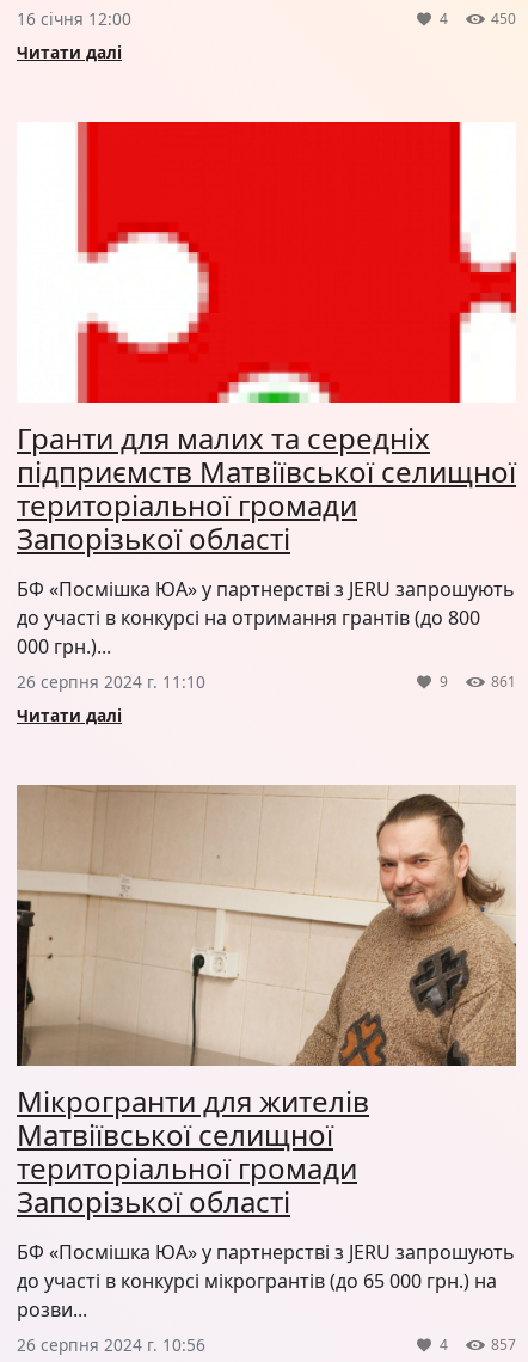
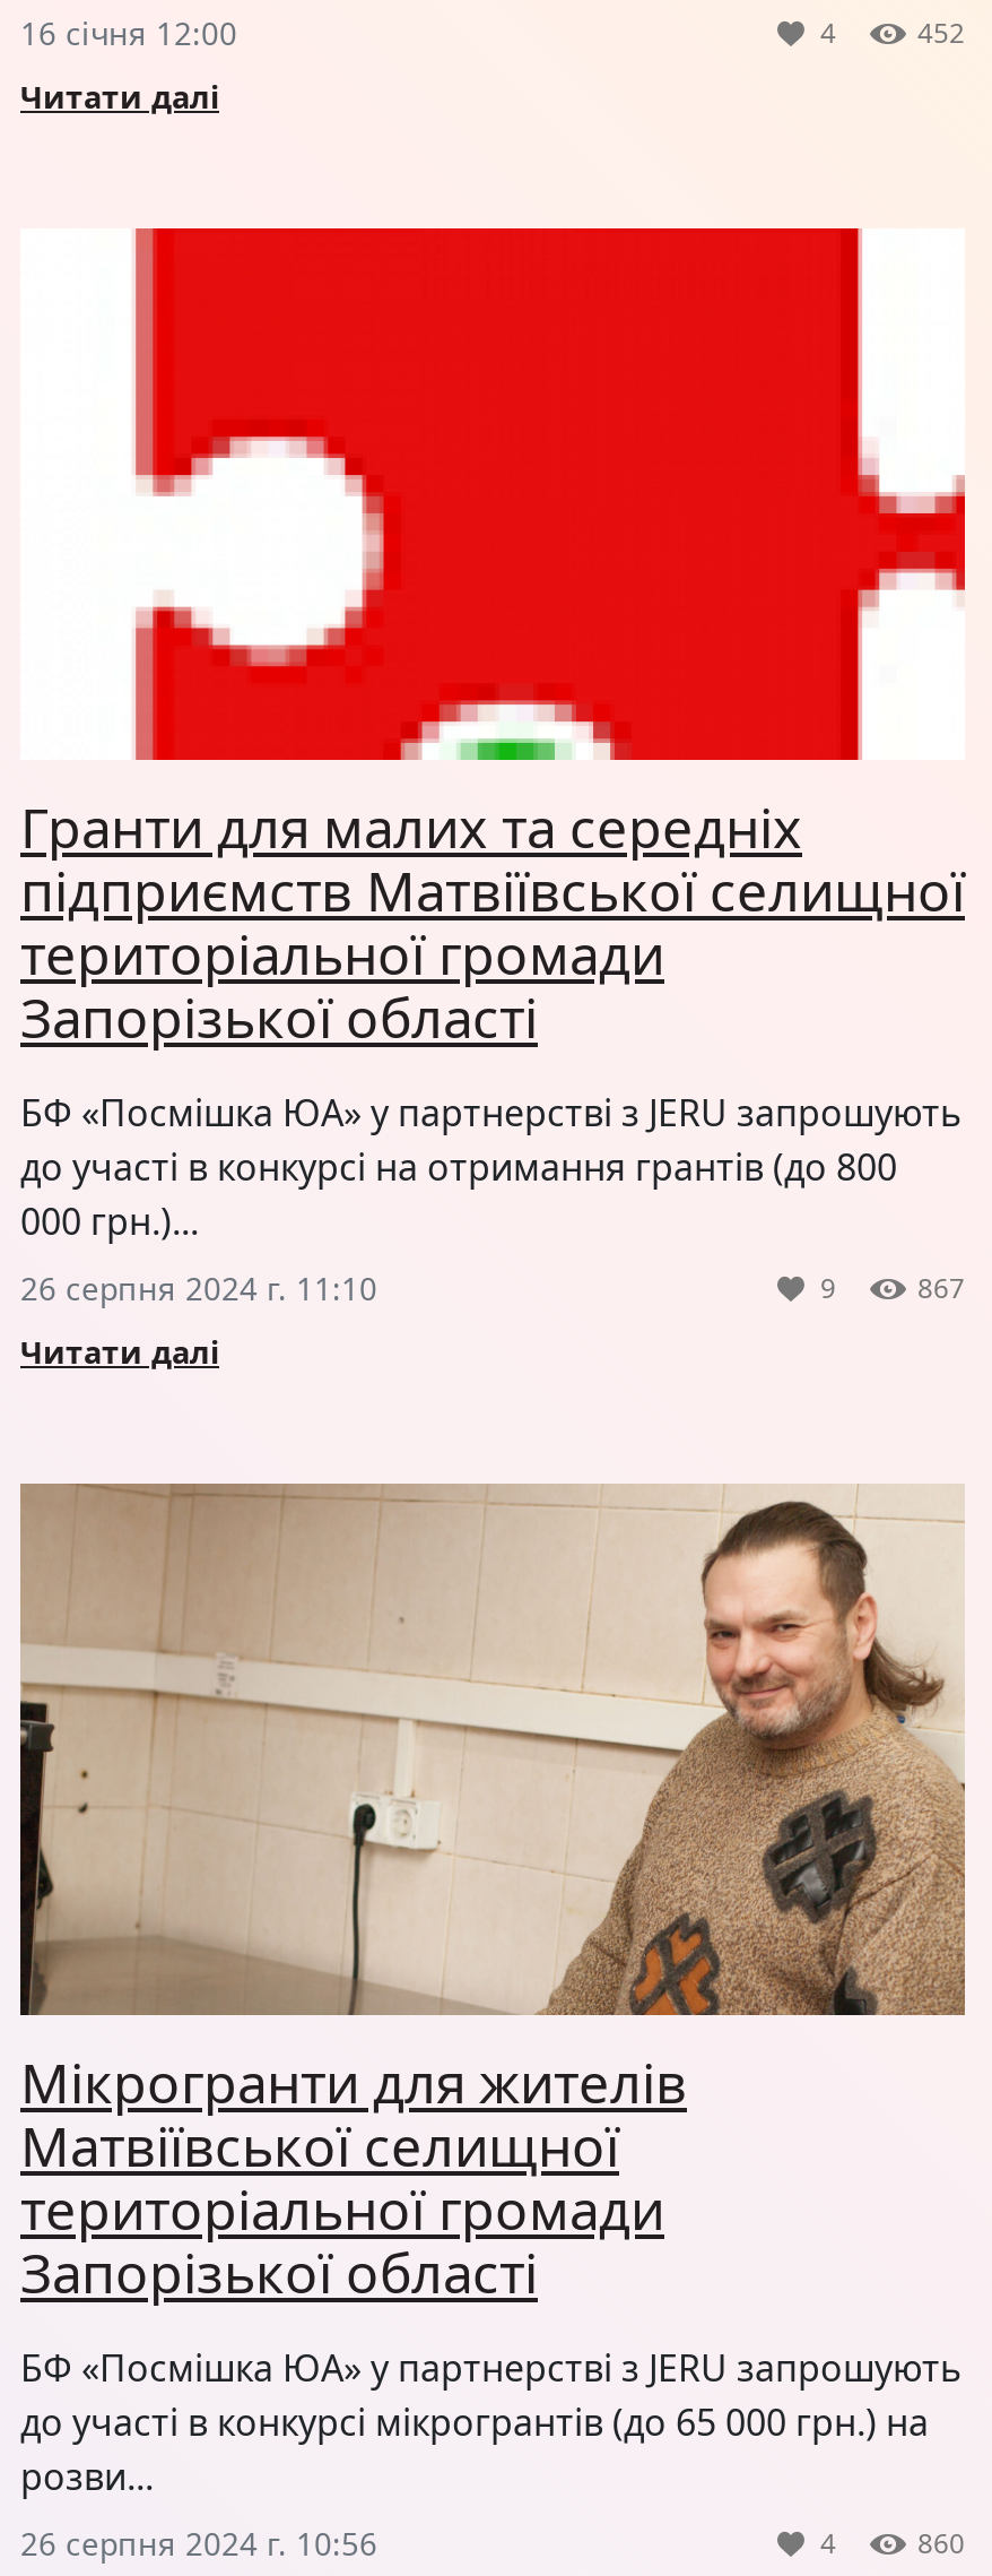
[491,8,516,29] 450 -> [917,14,965,52] 452
[491,672,516,692] 861 -> [917,1269,965,1307] 867
[491,1335,516,1355] 857 -> [917,2524,965,2563] 860

